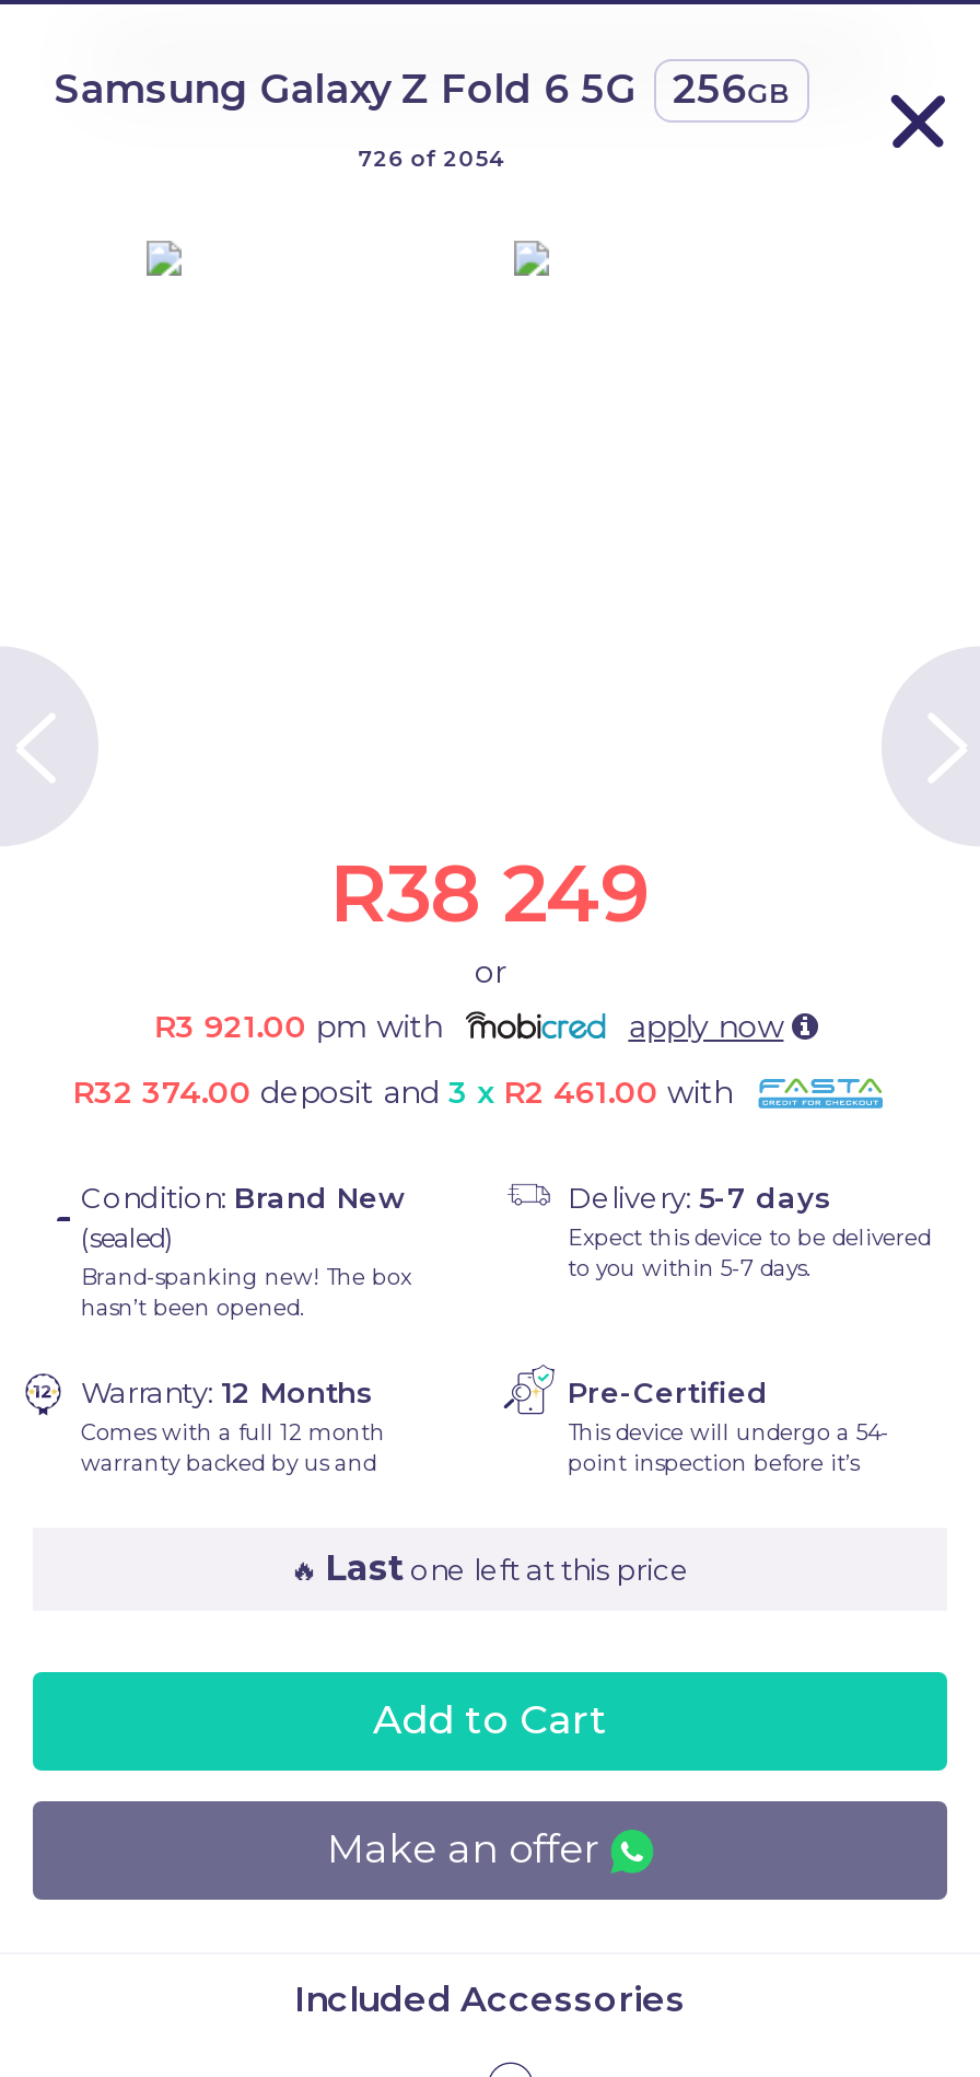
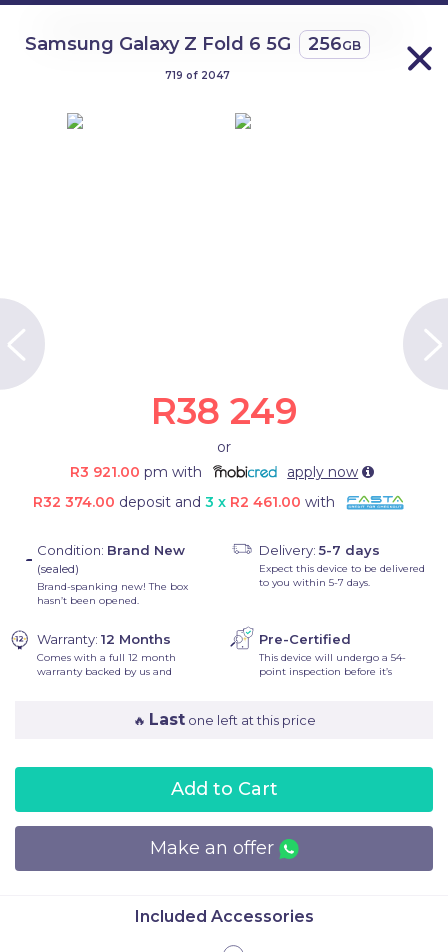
[358,144,504,173] 726 of 2054 -> [165,69,230,82] 719 of 2047

